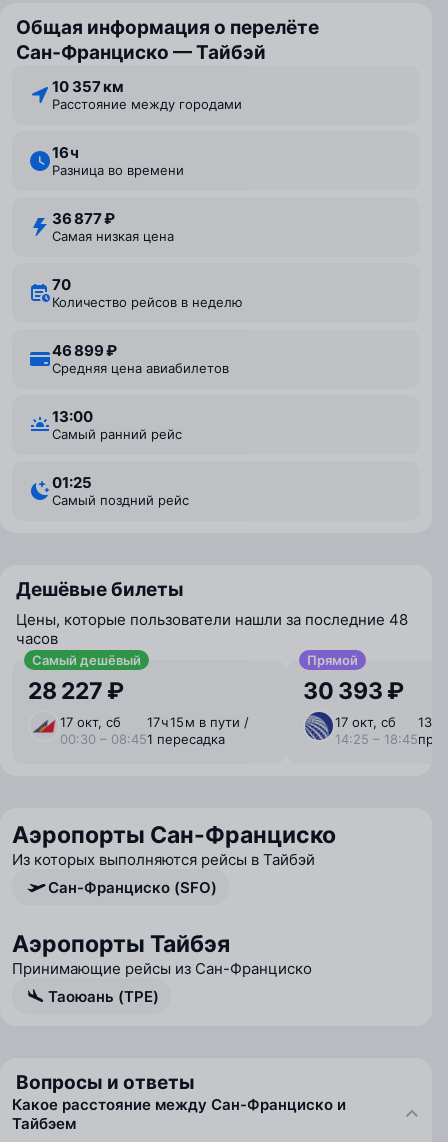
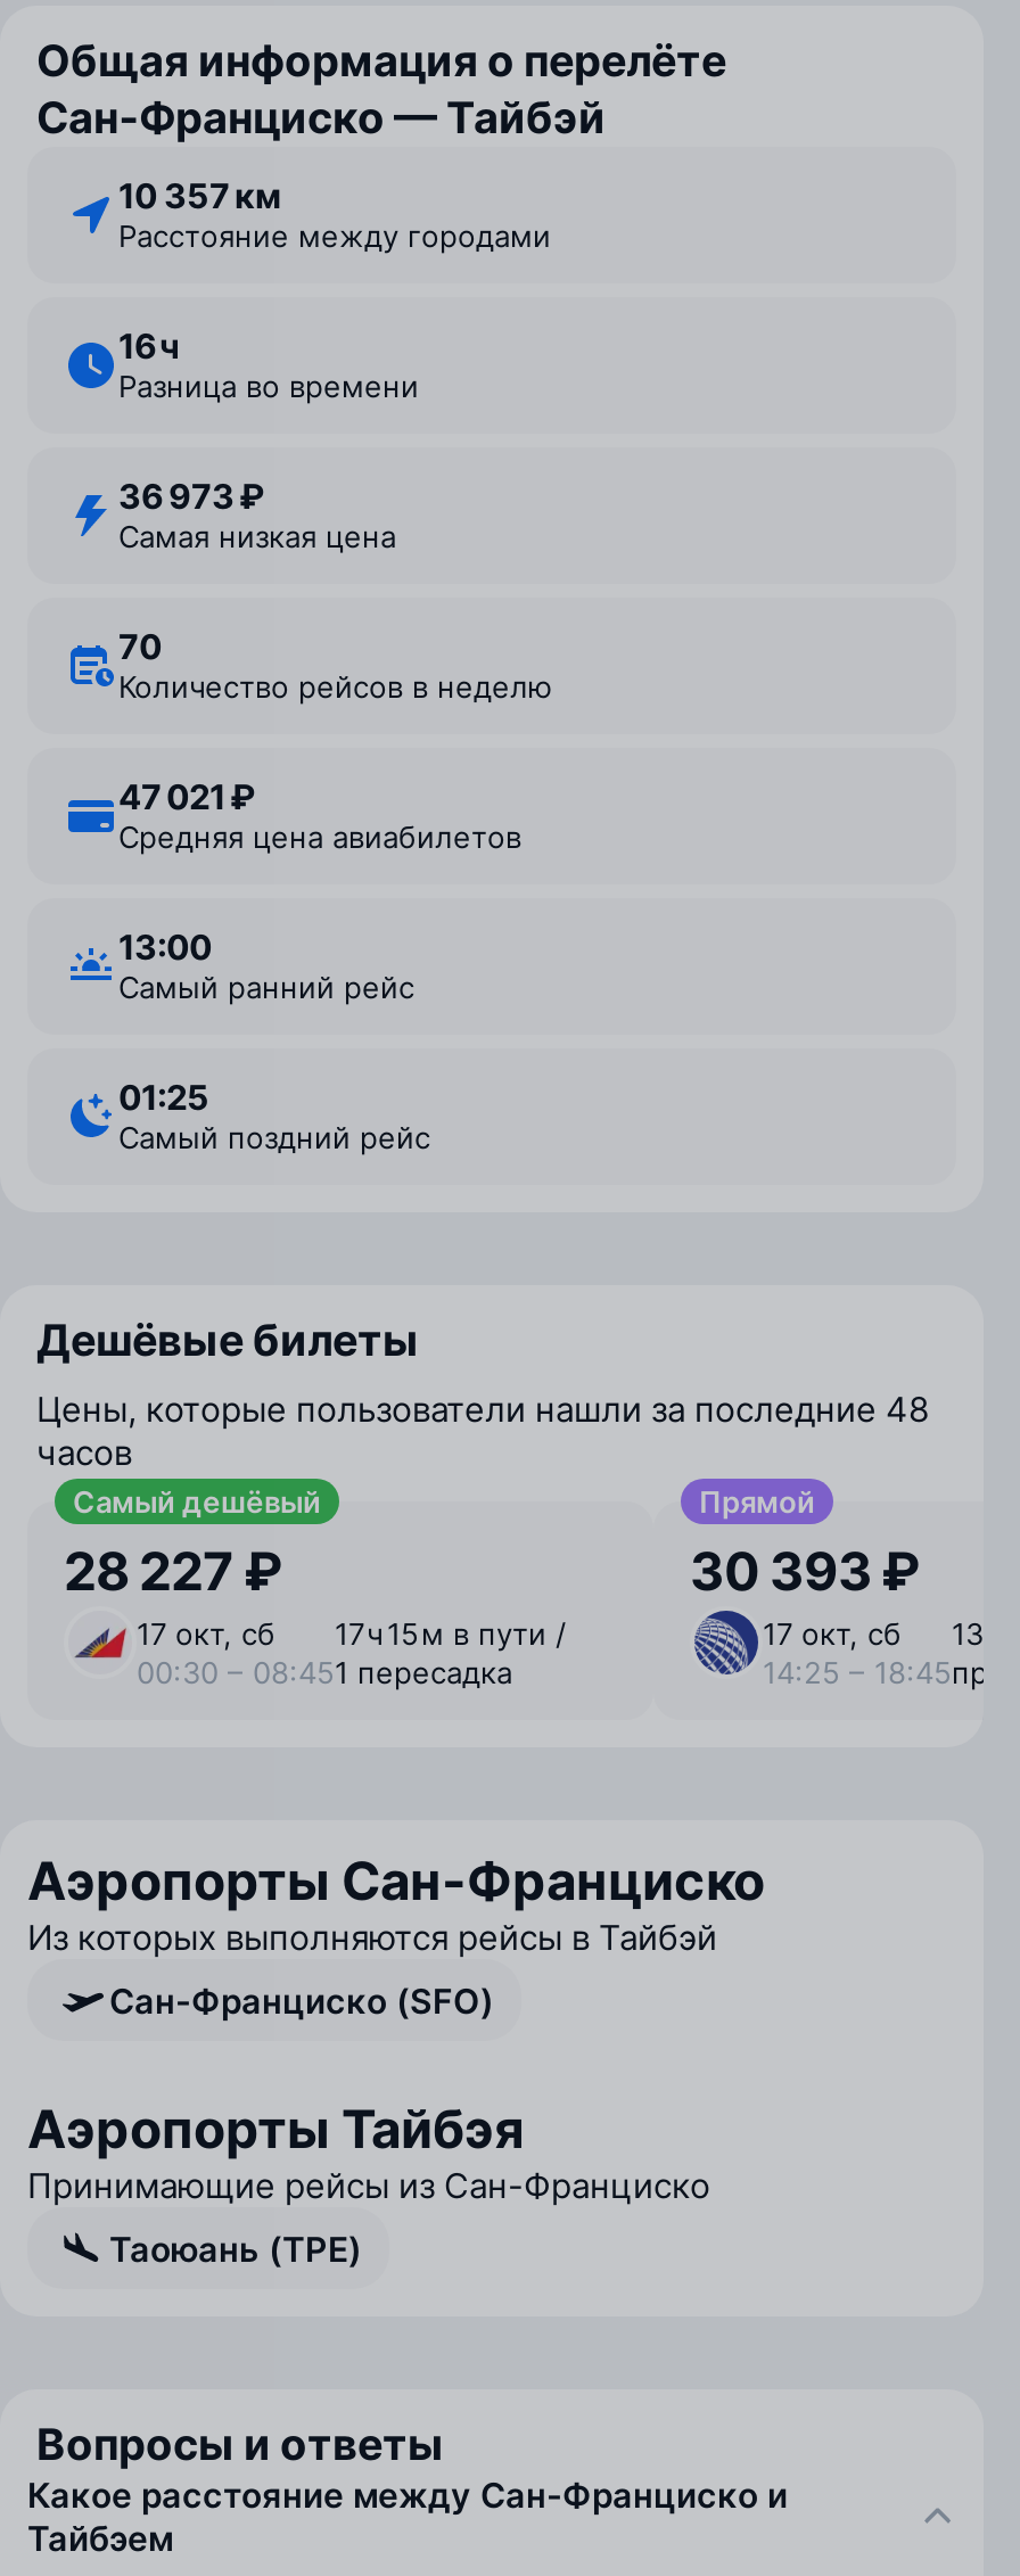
[52,209,115,228] 36 877 ₽ -> [118,475,264,518] 36 973 ₽
[52,341,117,360] 46 899 ₽ -> [118,775,255,818] 47 021 ₽

